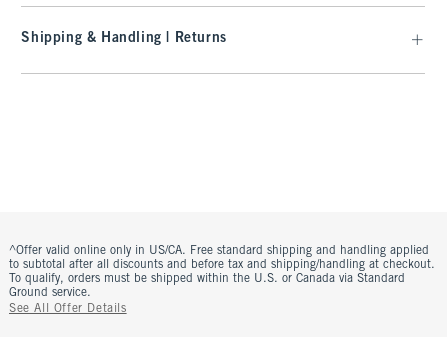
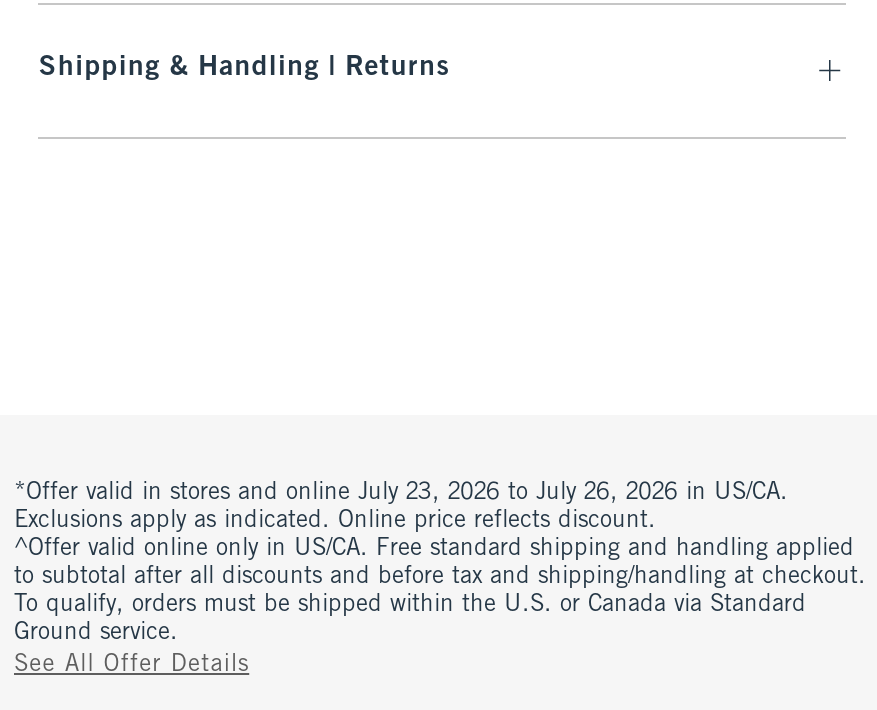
none -> [14,481,788,533] *Offer valid in stores and online July 23, 2026 to July 26, 2026 in US/CA. | Exclusions apply as indicated. Online price reflects discount.

